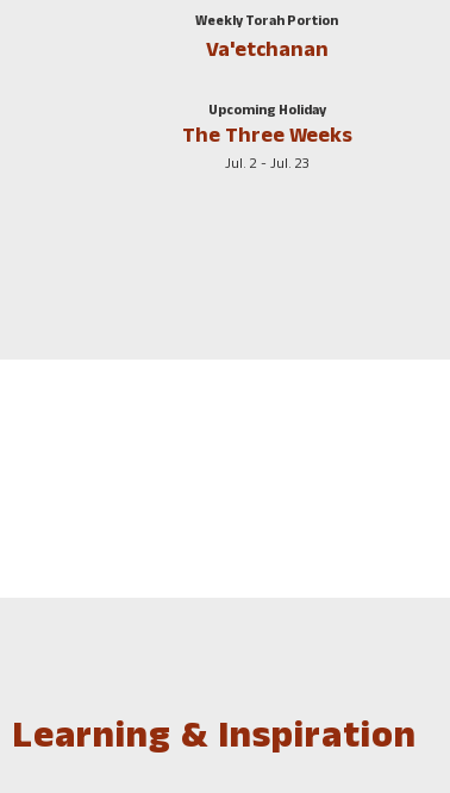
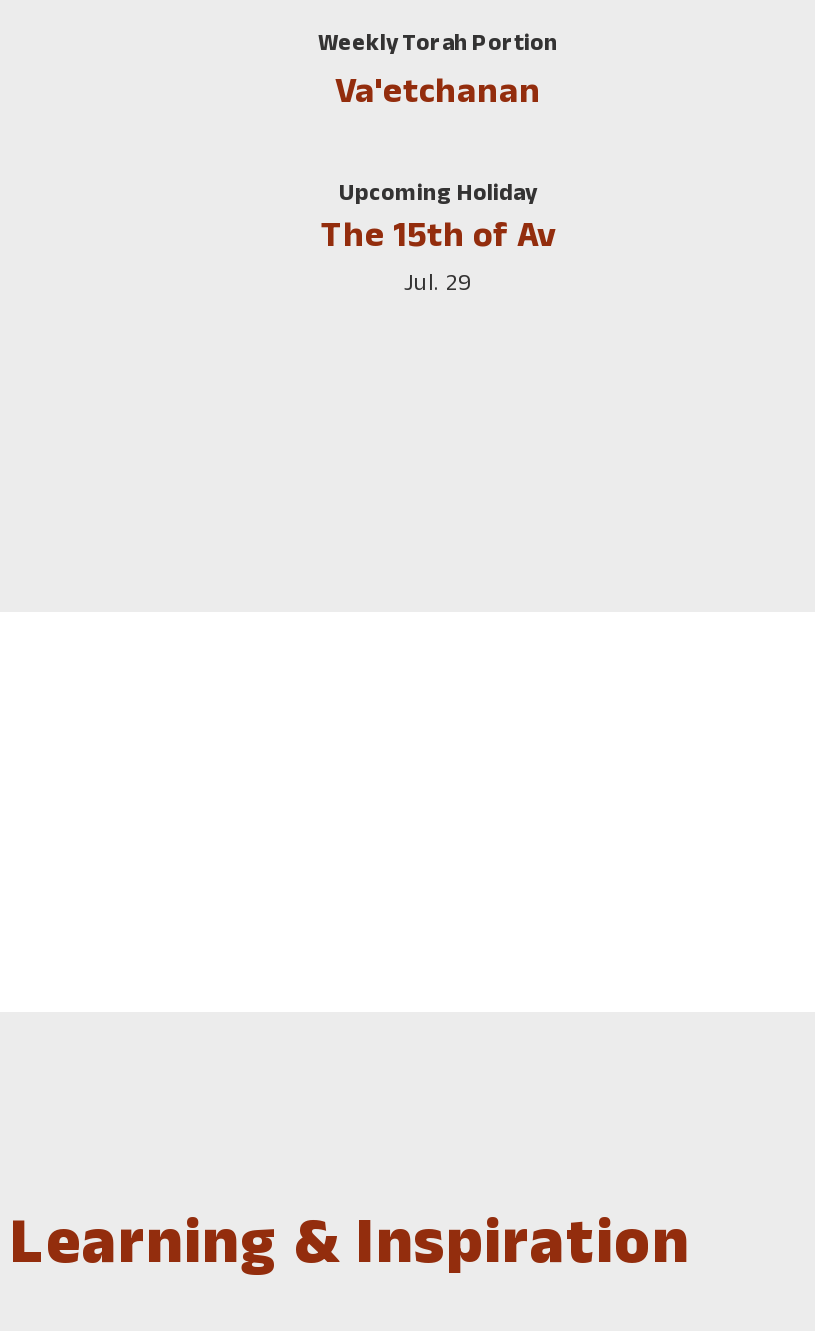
[182,120,352,177] The Three Weeks | Jul. 2 - Jul. 23 -> [321,209,555,305] The 15th of Av | Jul. 29

